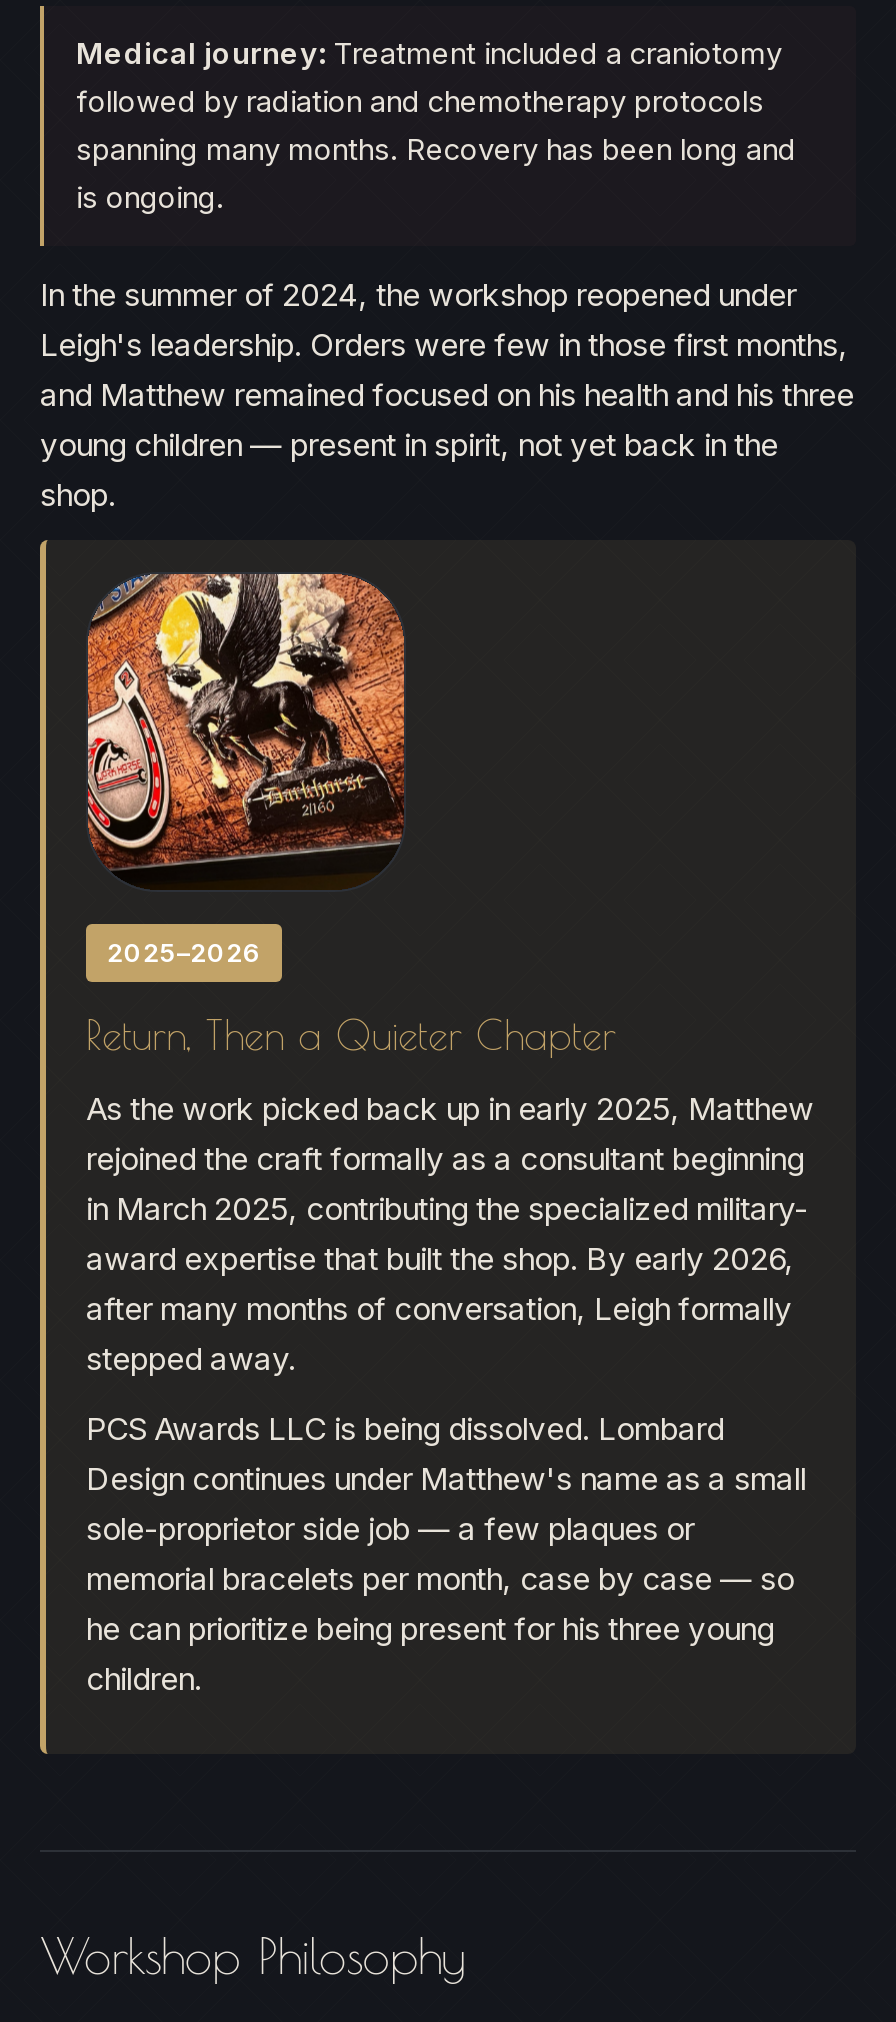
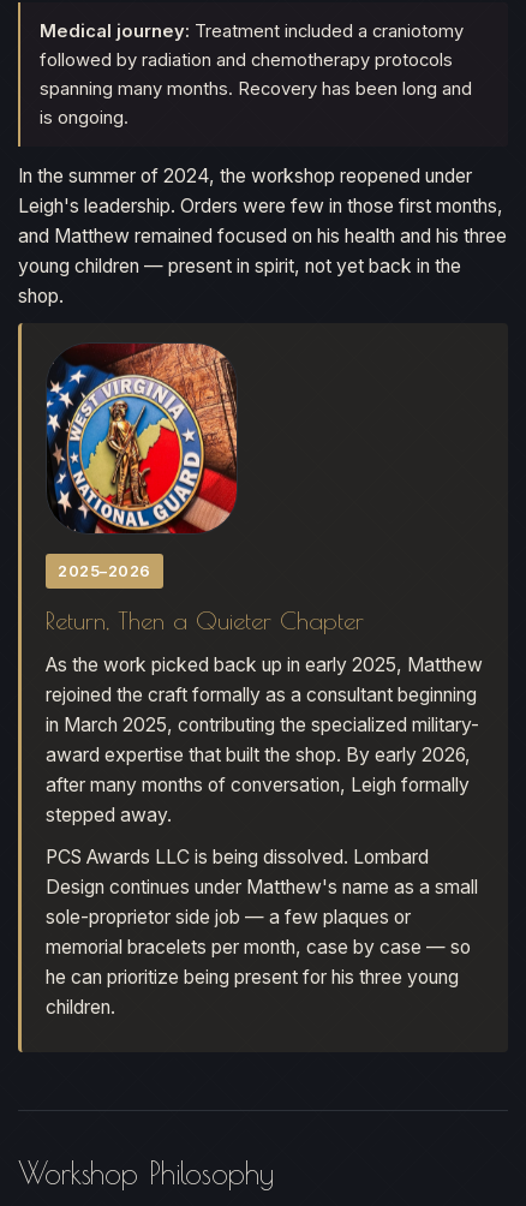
[86,572,406,890] [image] -> [46,342,238,535] [image]

